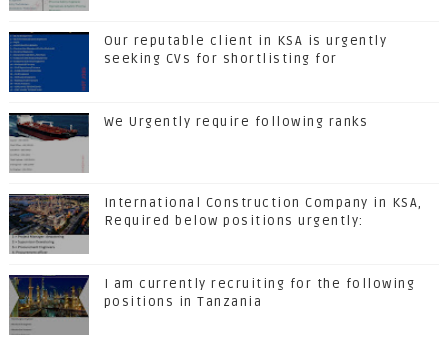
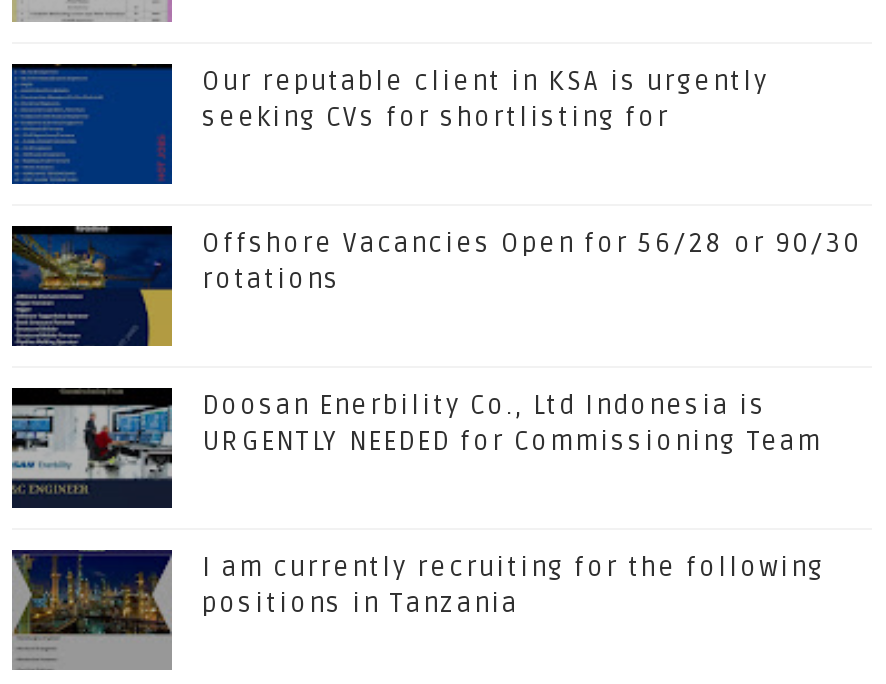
[8,114,368,173] [image] | We Urgently require following ranks -> [10,226,862,348] [image] | Offshore Vacancies Open for 56/28 or 90/30 | rotations
[9,194,423,253] [image] | International Construction Company in KSA, | Required below positions urgently: -> [10,390,822,508] [image] | Doosan Enerbility Co., Ltd Indonesia is | URGENTLY NEEDED for Commissioning Team

